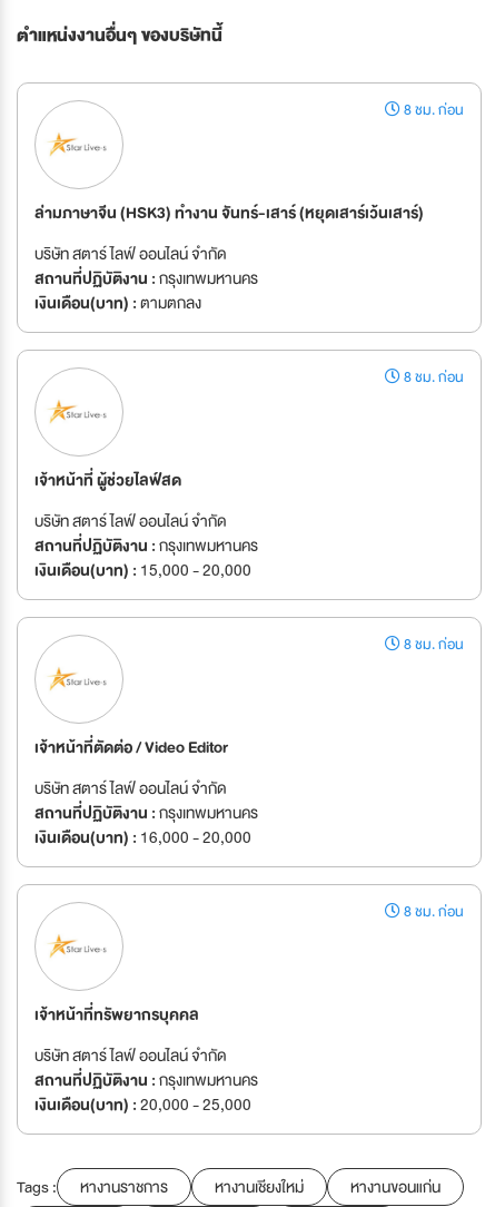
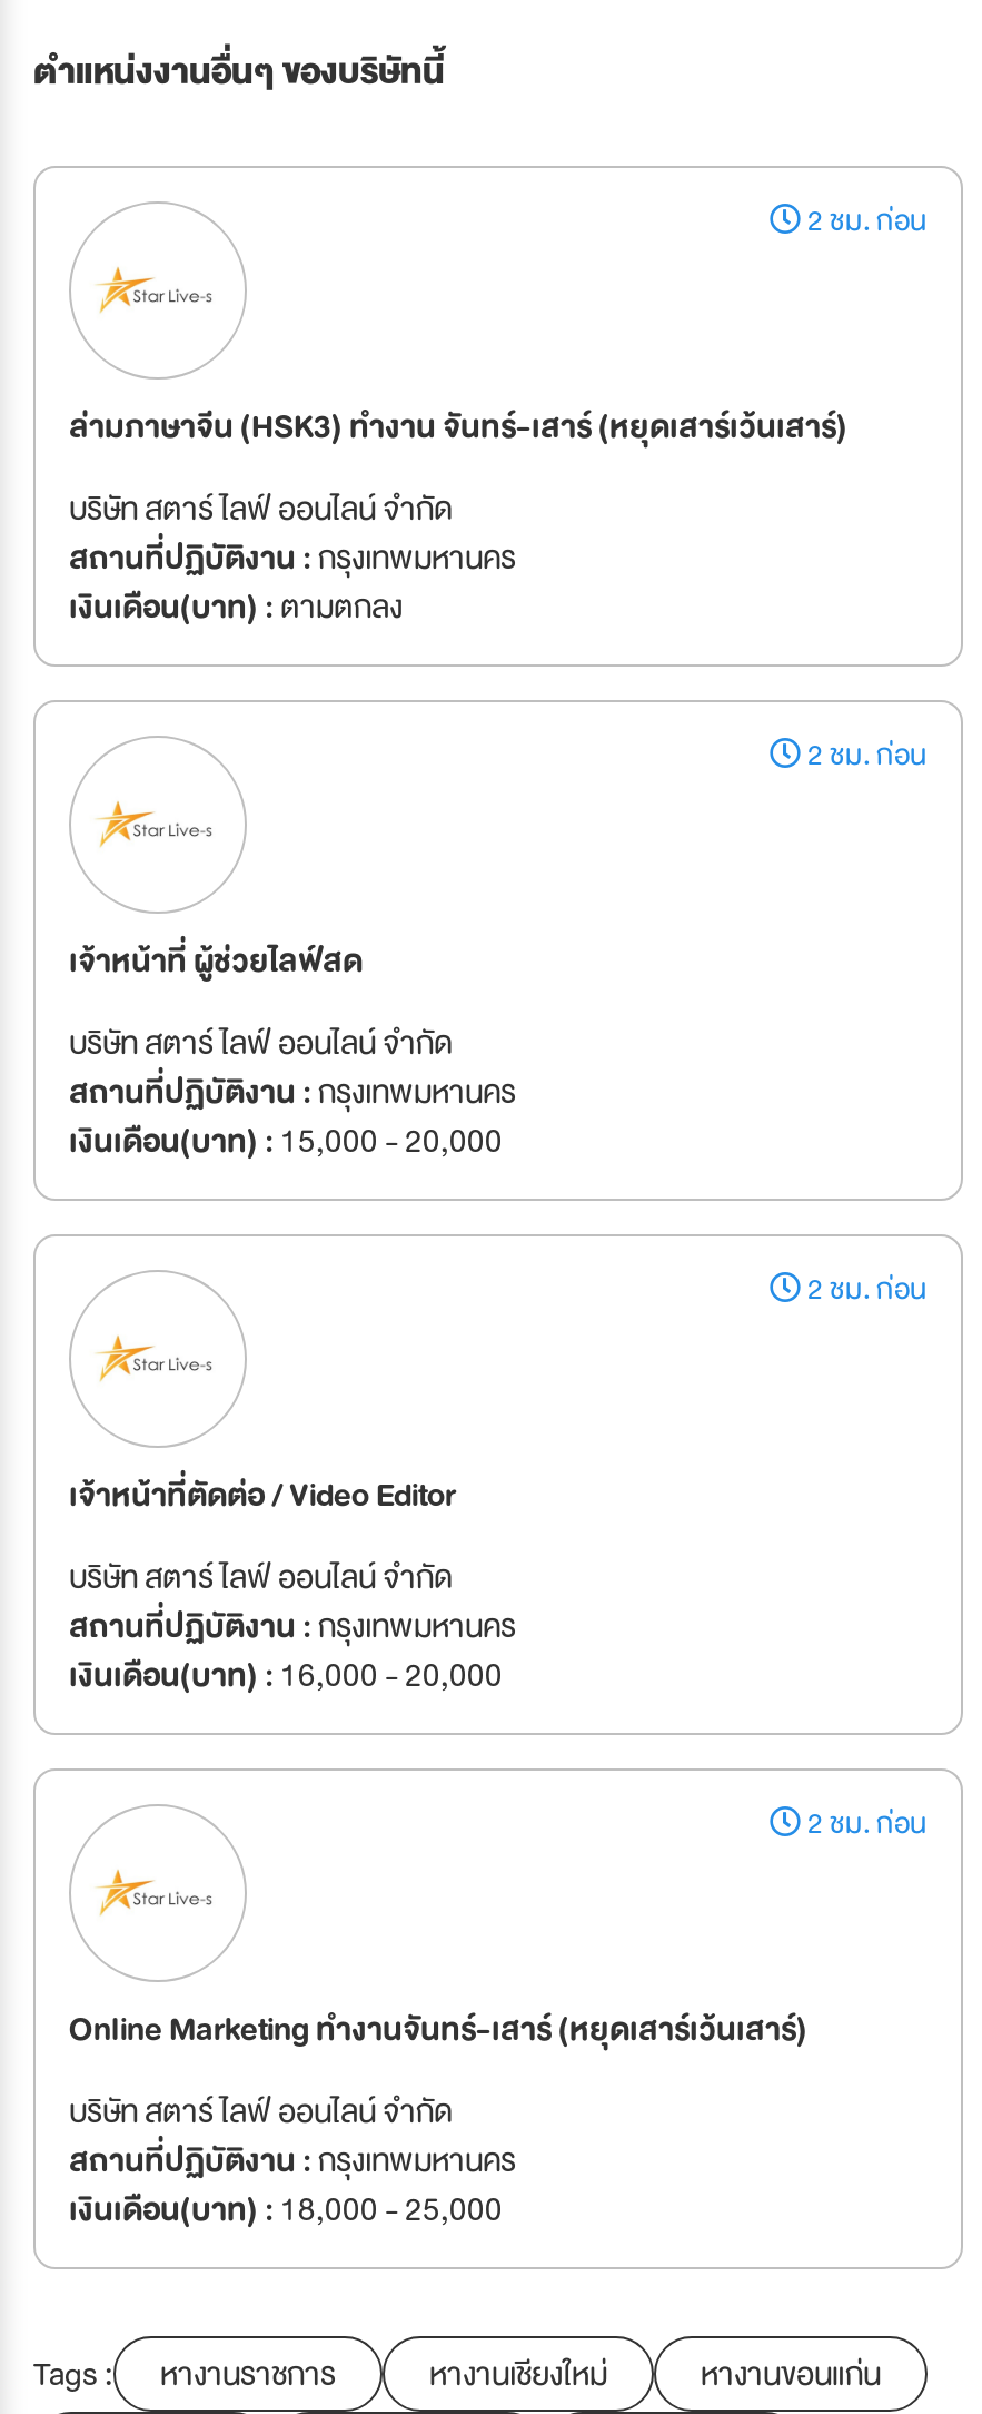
[400,98,464,123] 8 ชม. ก่อน -> [801,197,928,246] 2 ชม. ก่อน
[400,365,464,390] 8 ชม. ก่อน -> [801,732,928,781] 2 ชม. ก่อน
[400,633,464,657] 8 ชม. ก่อน -> [801,1266,928,1315] 2 ชม. ก่อน
[400,900,464,924] 8 ชม. ก่อน -> [801,1800,928,1849] 2 ชม. ก่อน
[34,1001,199,1028] เจ้าหน้าที่ทรัพยากรบุคคล -> [69,2003,807,2056] Online Marketing ทำงานจันทร์-เสาร์ (หยุดเสาร์เว้นเสาร์)
[34,1091,251,1118] เงินเดือน(บาท) : 20,000 - 25,000 -> [69,2183,503,2236] เงินเดือน(บาท) : 18,000 - 25,000

